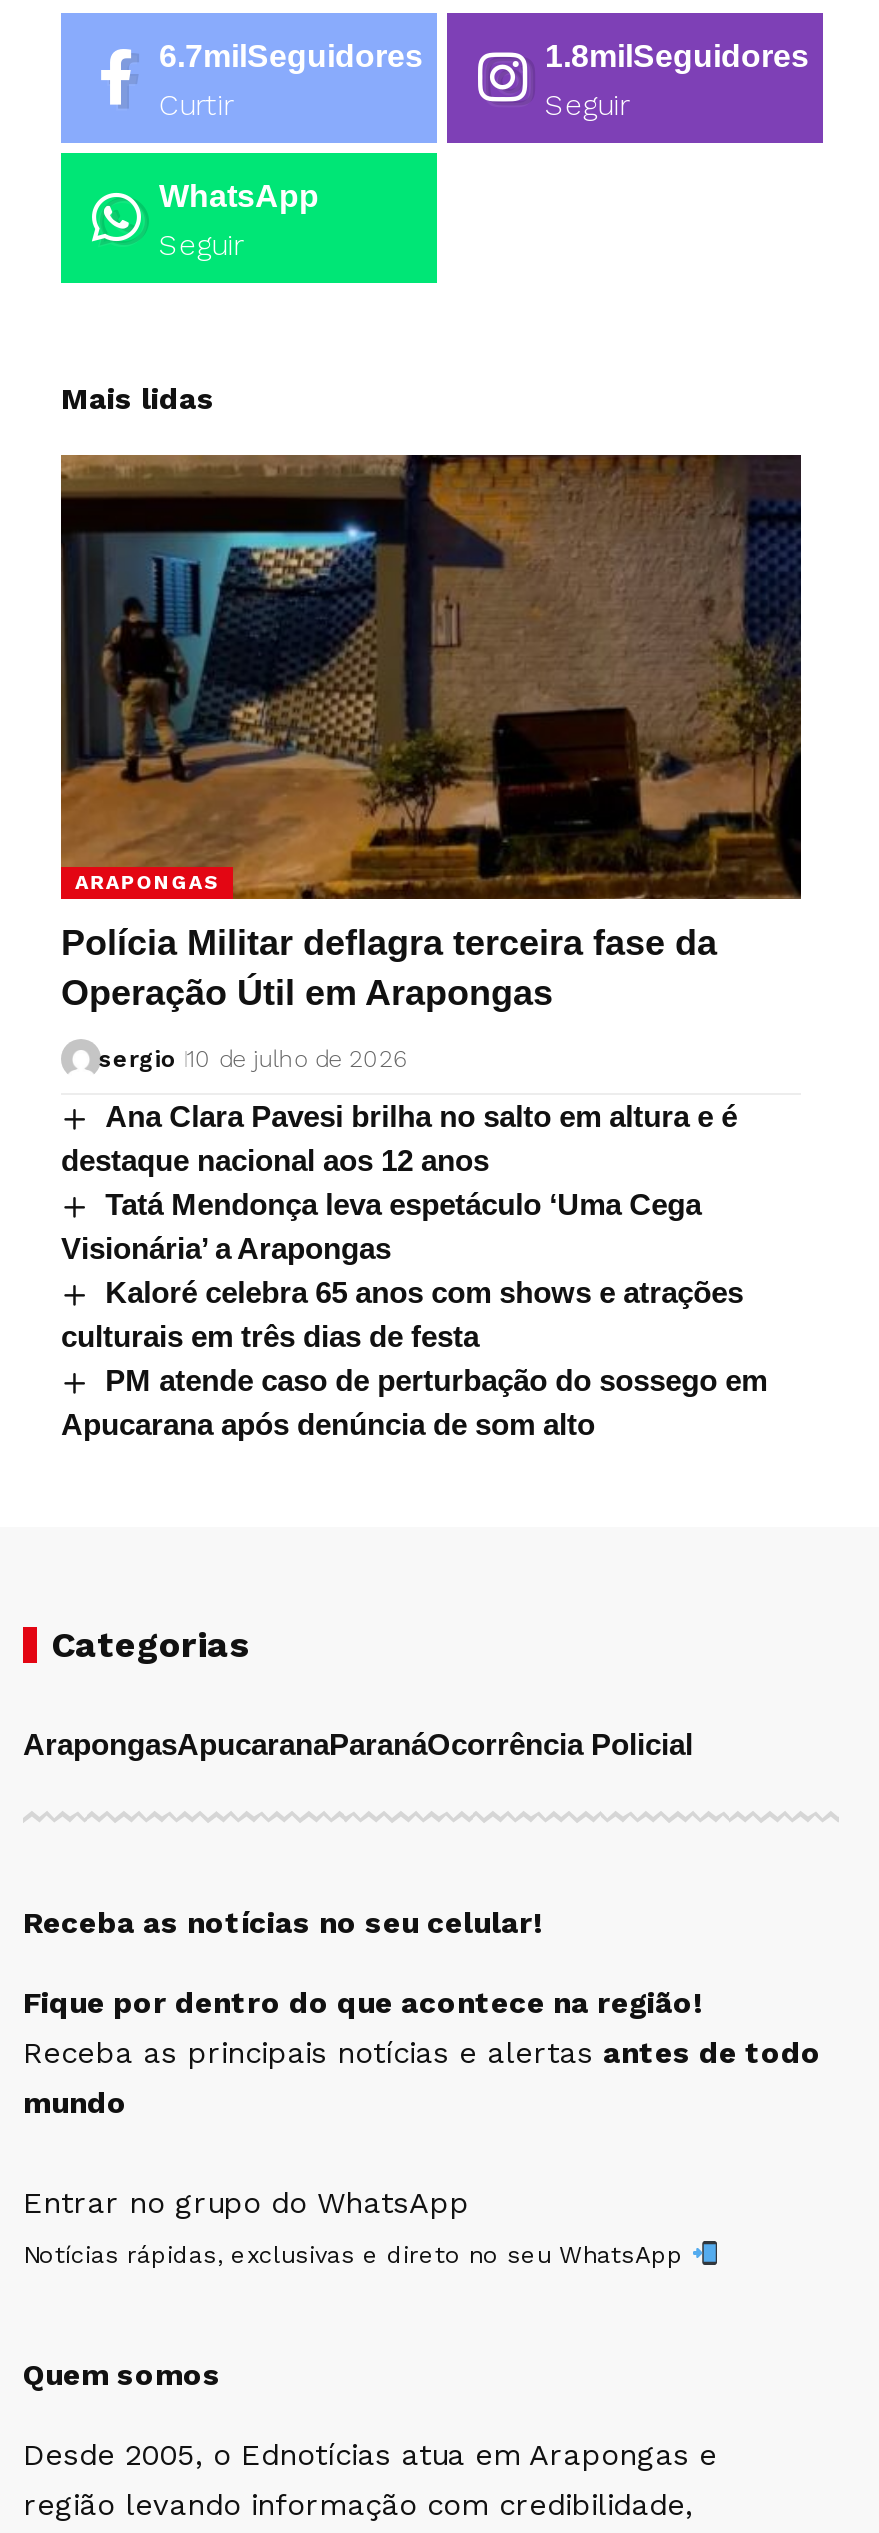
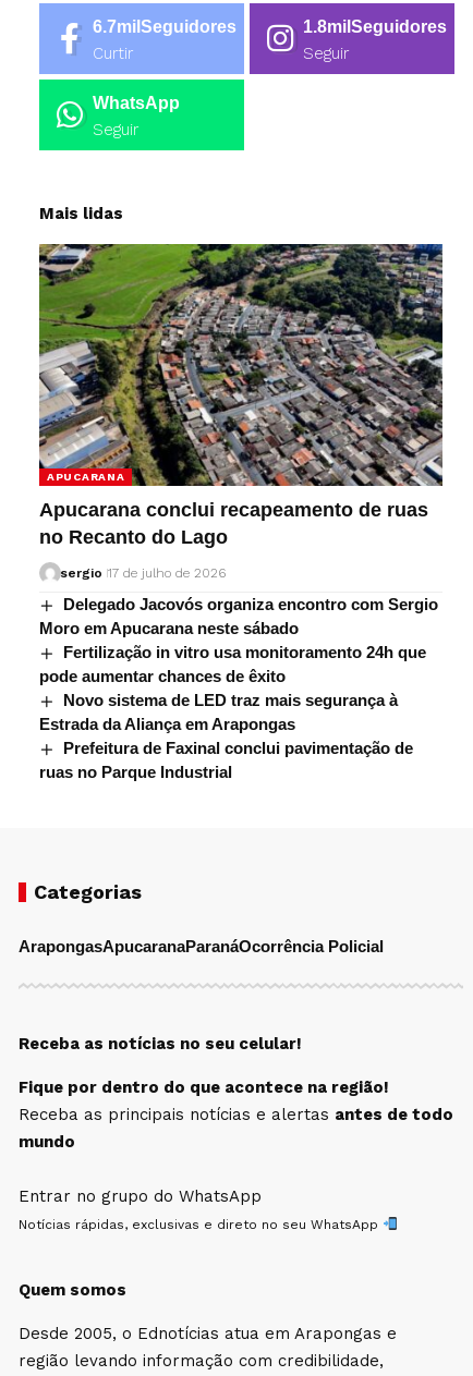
[59,453,803,901] [image] | ARAPONGAS -> [38,243,444,487] [image] | APUCARANA
[61,923,717,1013] Polícia Militar deflagra terceira fase da | Operação Útil em Arapongas -> [39,499,428,548] Apucarana conclui recapeamento de ruas | no Recanto do Lago
[99,1045,407,1073] sergio 10 de julho de 2026 -> [60,565,225,581] sergio 17 de julho de 2026
[61,1099,767,1441] Ana Clara Pavesi brilha no salto em altura e é | destaque nacional aos 12 anos | Tatá Mendonça leva espetáculo ‘Uma Cega | Visionária’ a Arapongas | Kaloré celebra 65 anos com shows e atrações | culturais em três dias de festa | PM atende caso de perturbação do sossego em | Apucarana após denúncia de som alto -> [39,595,438,781] Delegado Jacovós organiza encontro com Sergio | Moro em Apucarana neste sábado | Fertilização in vitro usa monitoramento 24h que | pode aumentar chances de êxito | Novo sistema de LED traz mais segurança à | Estrada da Aliança em Arapongas | Prefeitura de Faxinal conclui pavimentação de | ruas no Parque Industrial

